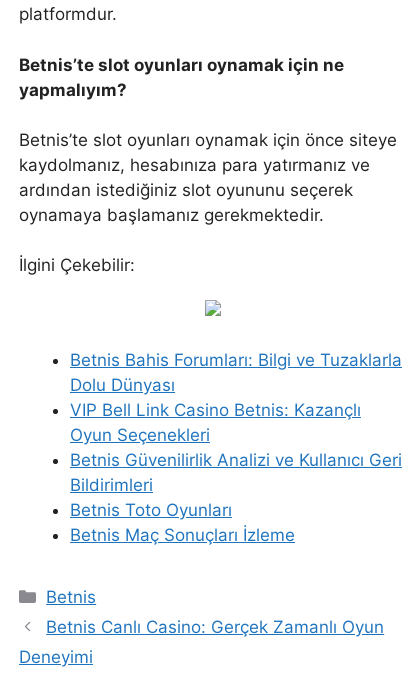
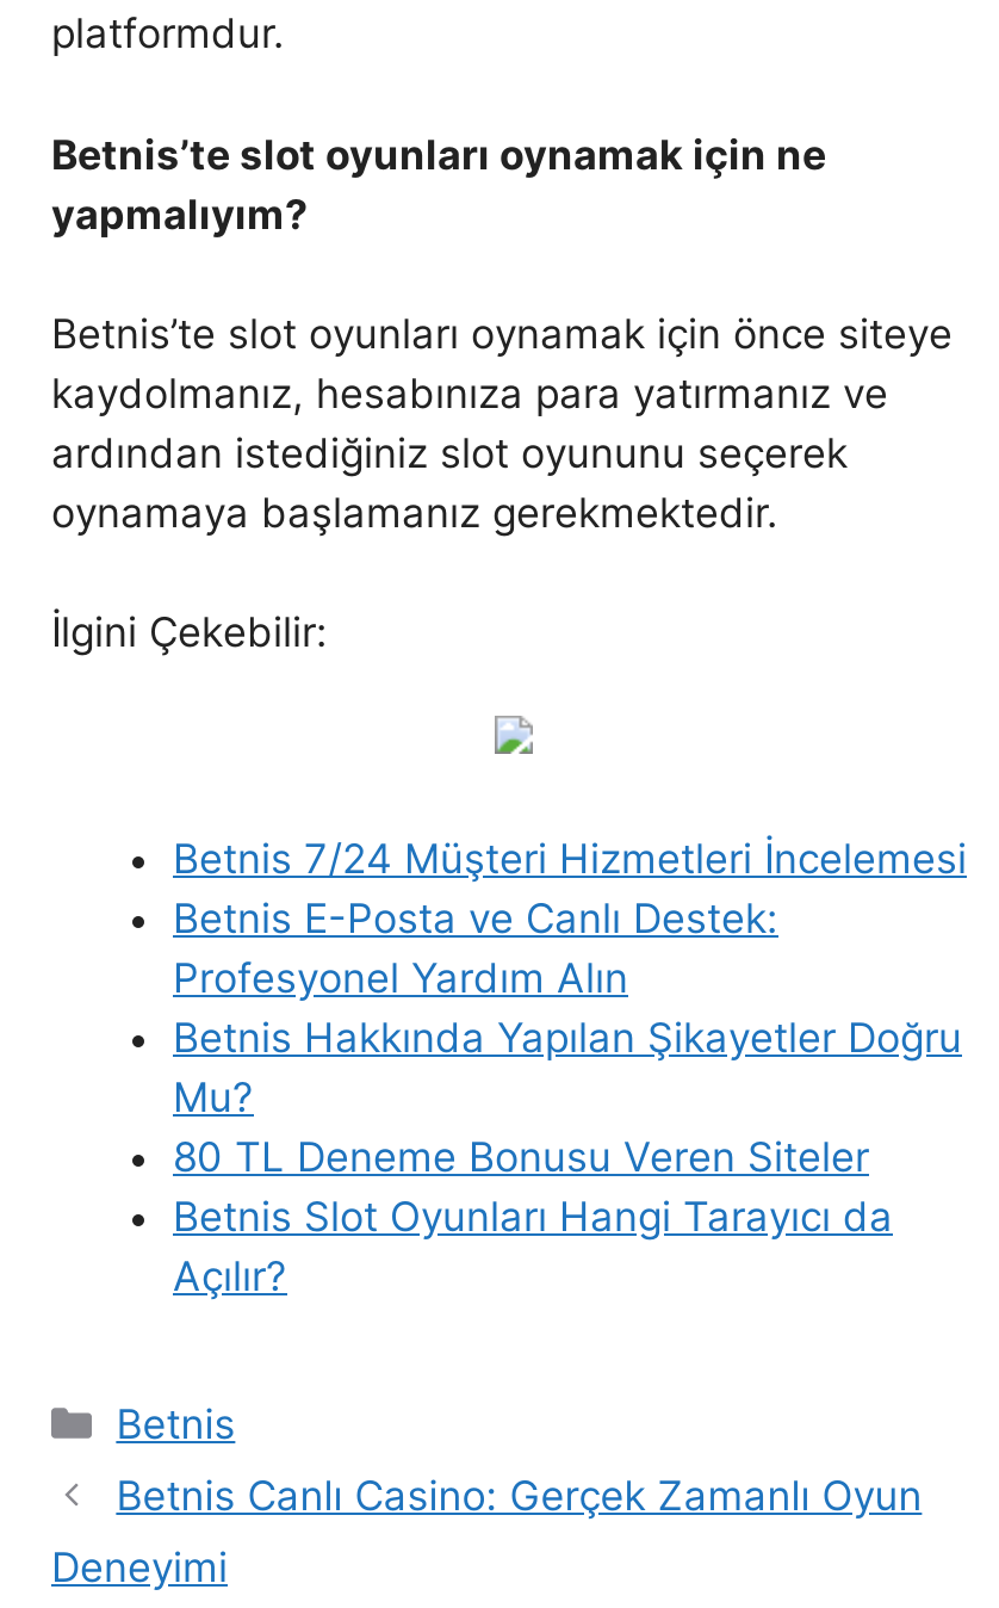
[70,350,402,545] Betnis Bahis Forumları: Bilgi ve Tuzaklarla | Dolu Dünyası | VIP Bell Link Casino Betnis: Kazançlı | Oyun Seçenekleri | Betnis Güvenilirlik Analizi ve Kullanıcı Geri | Bildirimleri | Betnis Toto Oyunları | Betnis Maç Sonuçları İzleme -> [173,835,967,1300] Betnis 7/24 Müşteri Hizmetleri İncelemesi | Betnis E-Posta ve Canlı Destek: | Profesyonel Yardım Alın | Betnis Hakkında Yapılan Şikayetler Doğru | Mu? | 80 TL Deneme Bonusu Veren Siteler | Betnis Slot Oyunları Hangi Tarayıcı da | Açılır?

